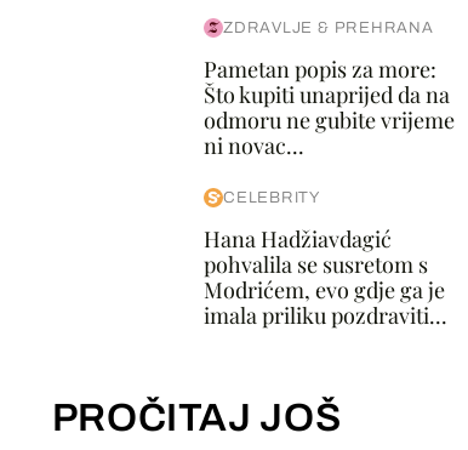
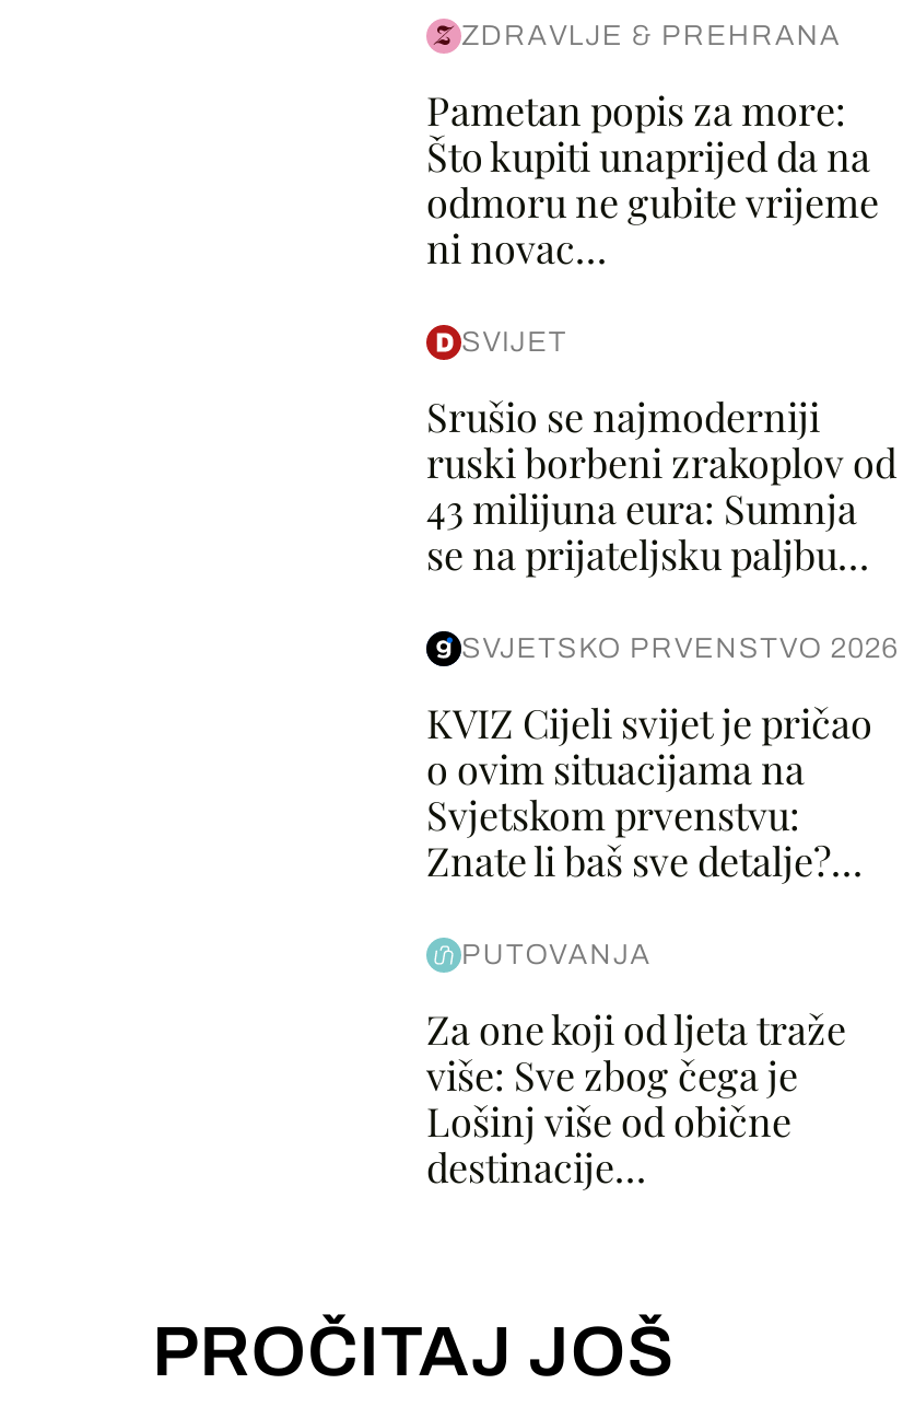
[204,189,447,330] CELEBRITY | Hana Hadžiavdagić | pohvalila se susretom s | Modrićem, evo gdje ga je | imala priliku pozdraviti... -> [426,327,898,1194] SVIJET | Srušio se najmoderniji | ruski borbeni zrakoplov od | 43 milijuna eura: Sumnja | se na prijateljsku paljbu... | SVJETSKO PRVENSTVO 2026 | KVIZ Cijeli svijet je pričao | o ovim situacijama na | Svjetskom prvenstvu: | Znate li baš sve detalje?... | PUTOVANJA | Za one koji od ljeta traže | više: Sve zbog čega je | Lošinj više od obične | destinacije...

